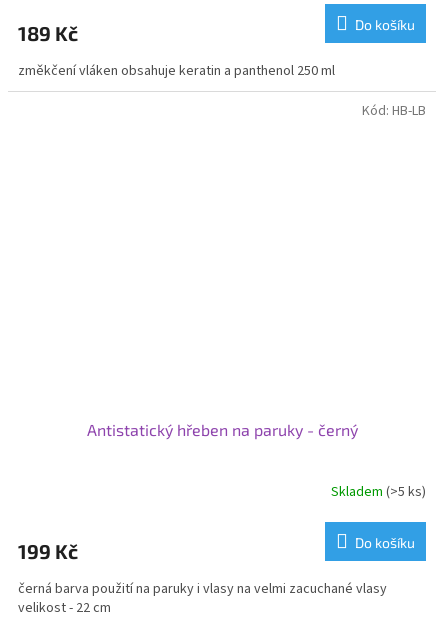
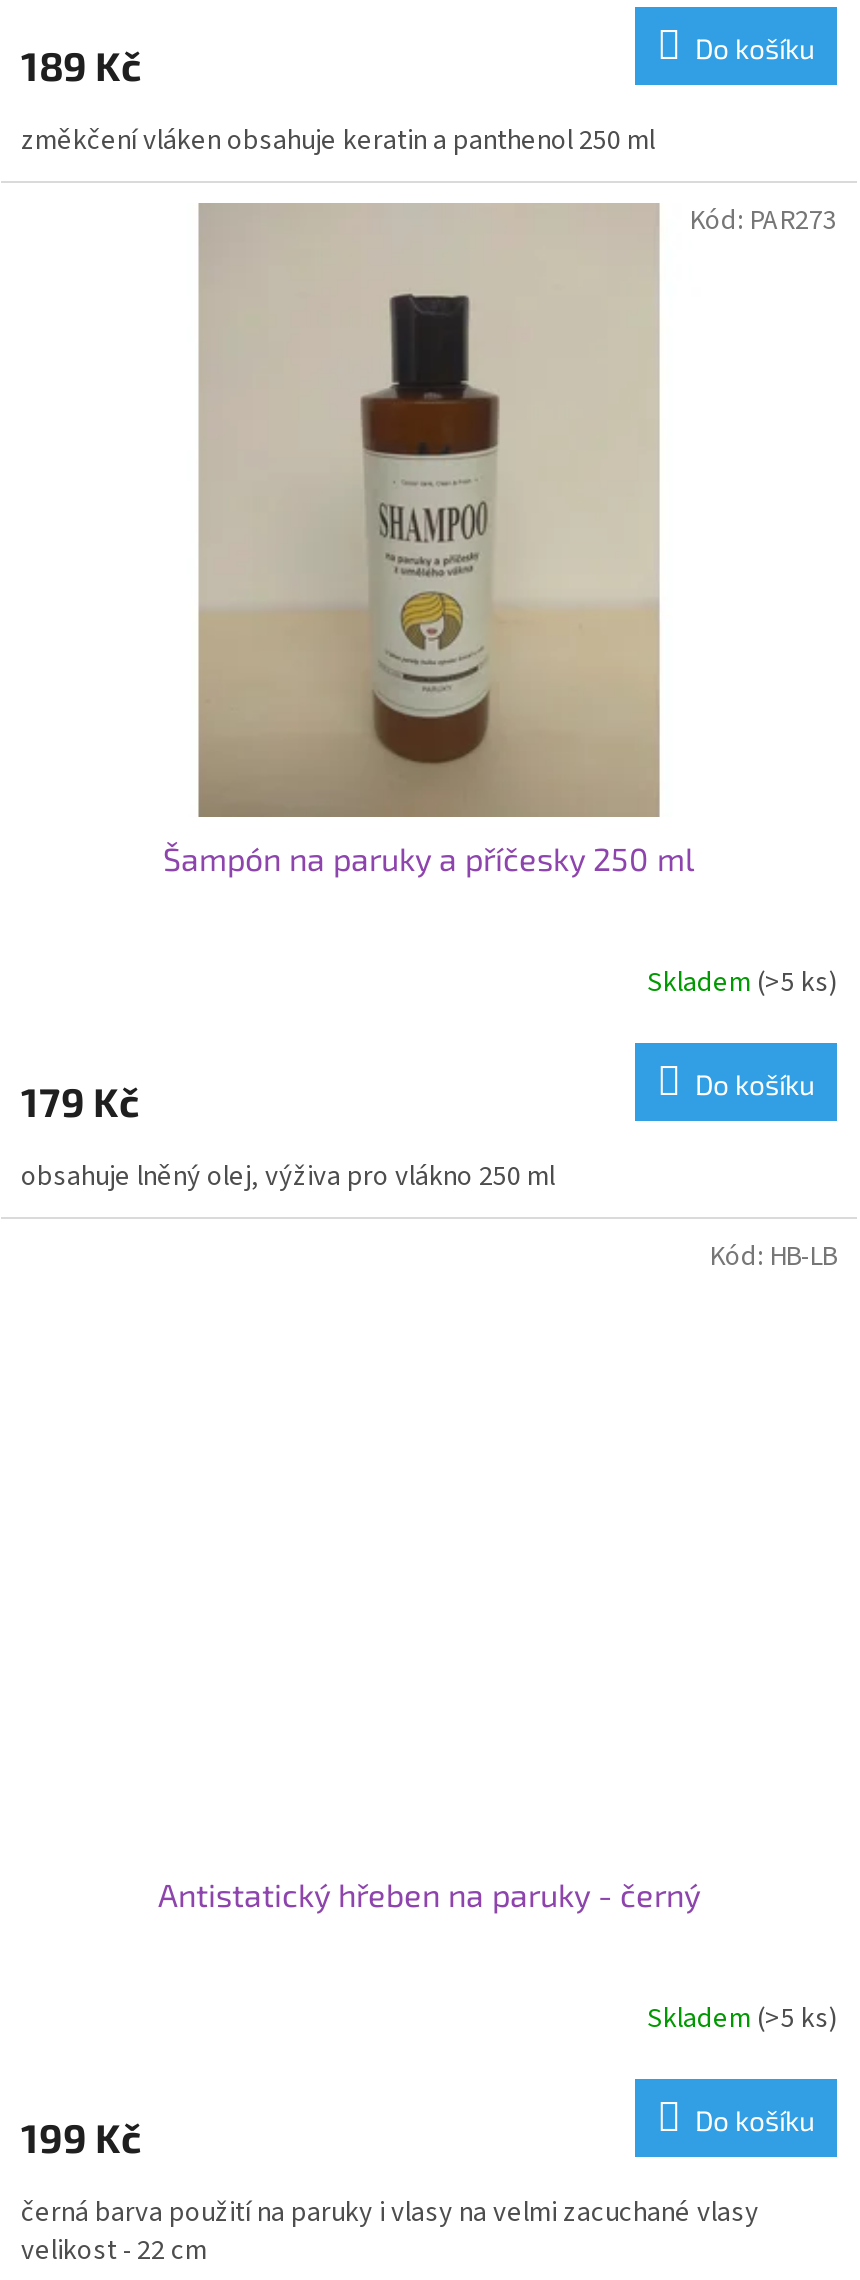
none -> [21,202,837,1197] [image] | Šampón na paruky a příčesky 250 ml | Skladem (>5 ks) | 179 Kč | Do košíku | obsahuje lněný olej, výživa pro vlákno 250 ml
none -> [689,202,837,242] Kód: PAR273

